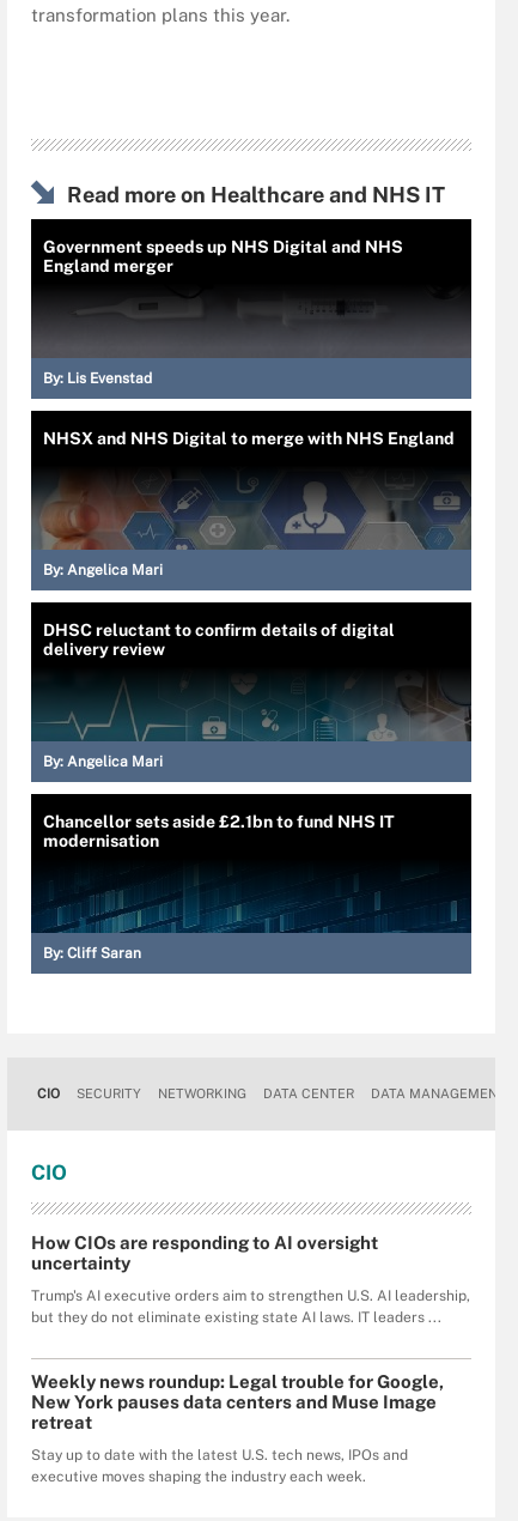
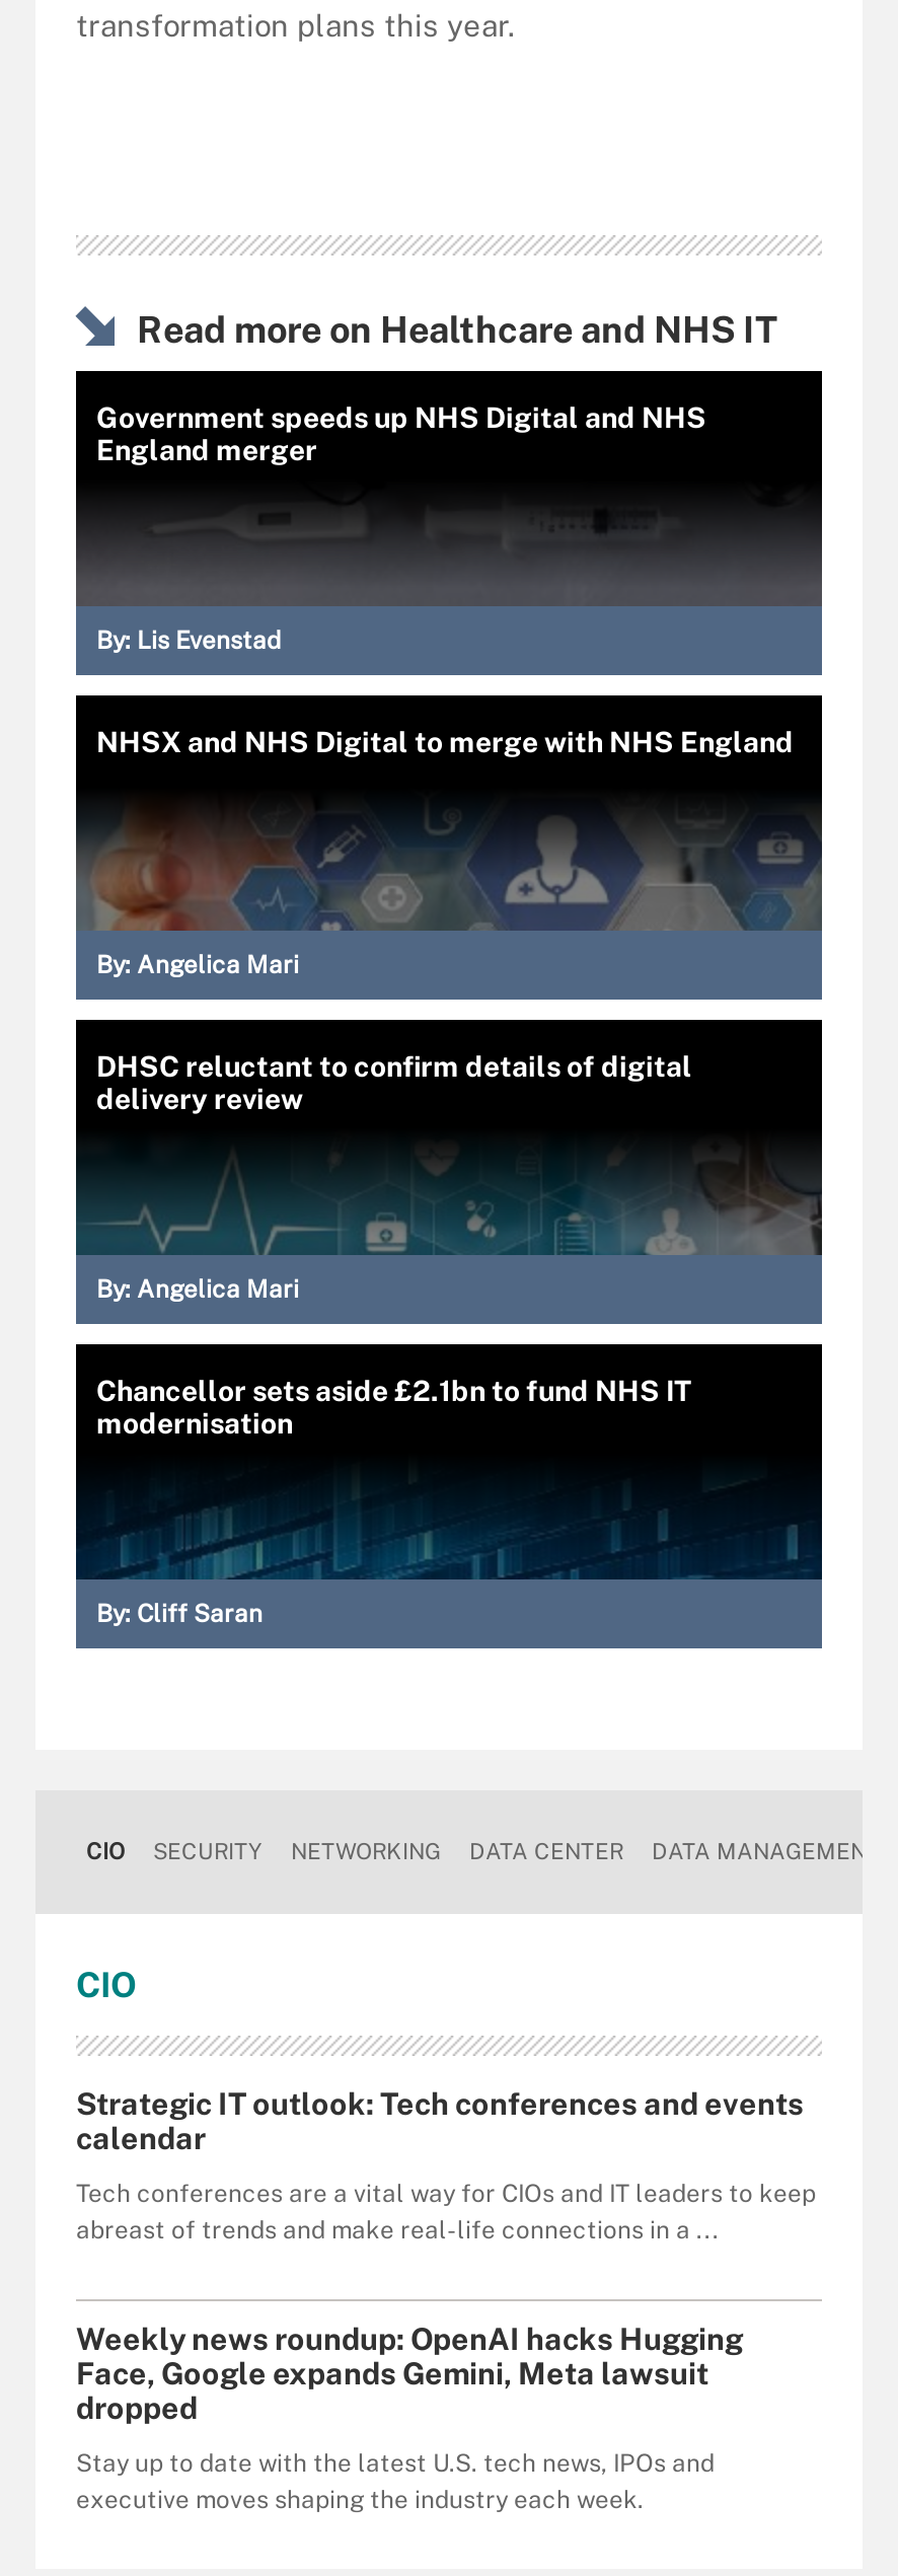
[31,1232,378,1273] How CIOs are responding to AI oversight | uncertainty -> [76,2086,804,2155] Strategic IT outlook: Tech conferences and events | calendar
[31,1287,470,1326] Trump's AI executive orders aim to strengthen U.S. AI leadership, | but they do not eliminate existing state AI laws. IT leaders ... -> [76,2180,816,2244] Tech conferences are a vital way for CIOs and IT leaders to keep | abreast of trends and make real-life connections in a ...
[31,1371,444,1432] Weekly news roundup: Legal trouble for Google, | New York pauses data centers and Muse Image | retreat -> [76,2322,743,2425] Weekly news roundup: OpenAI hacks Hugging | Face, Google expands Gemini, Meta lawsuit | dropped

